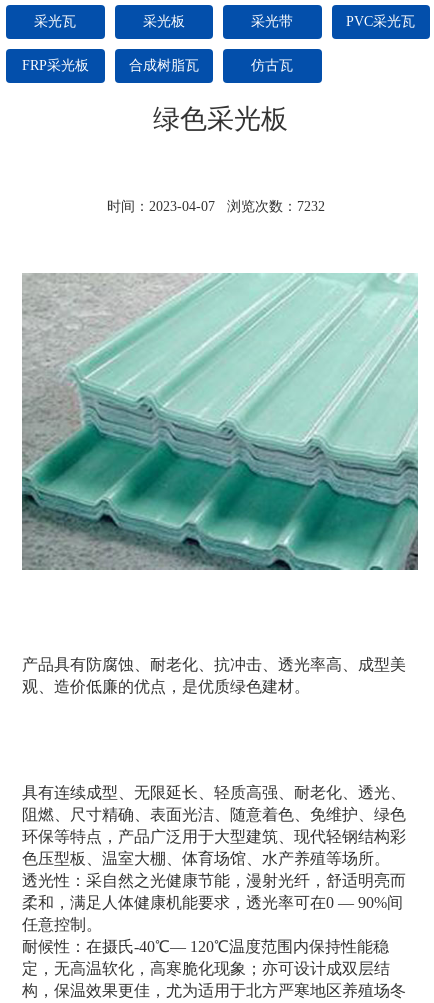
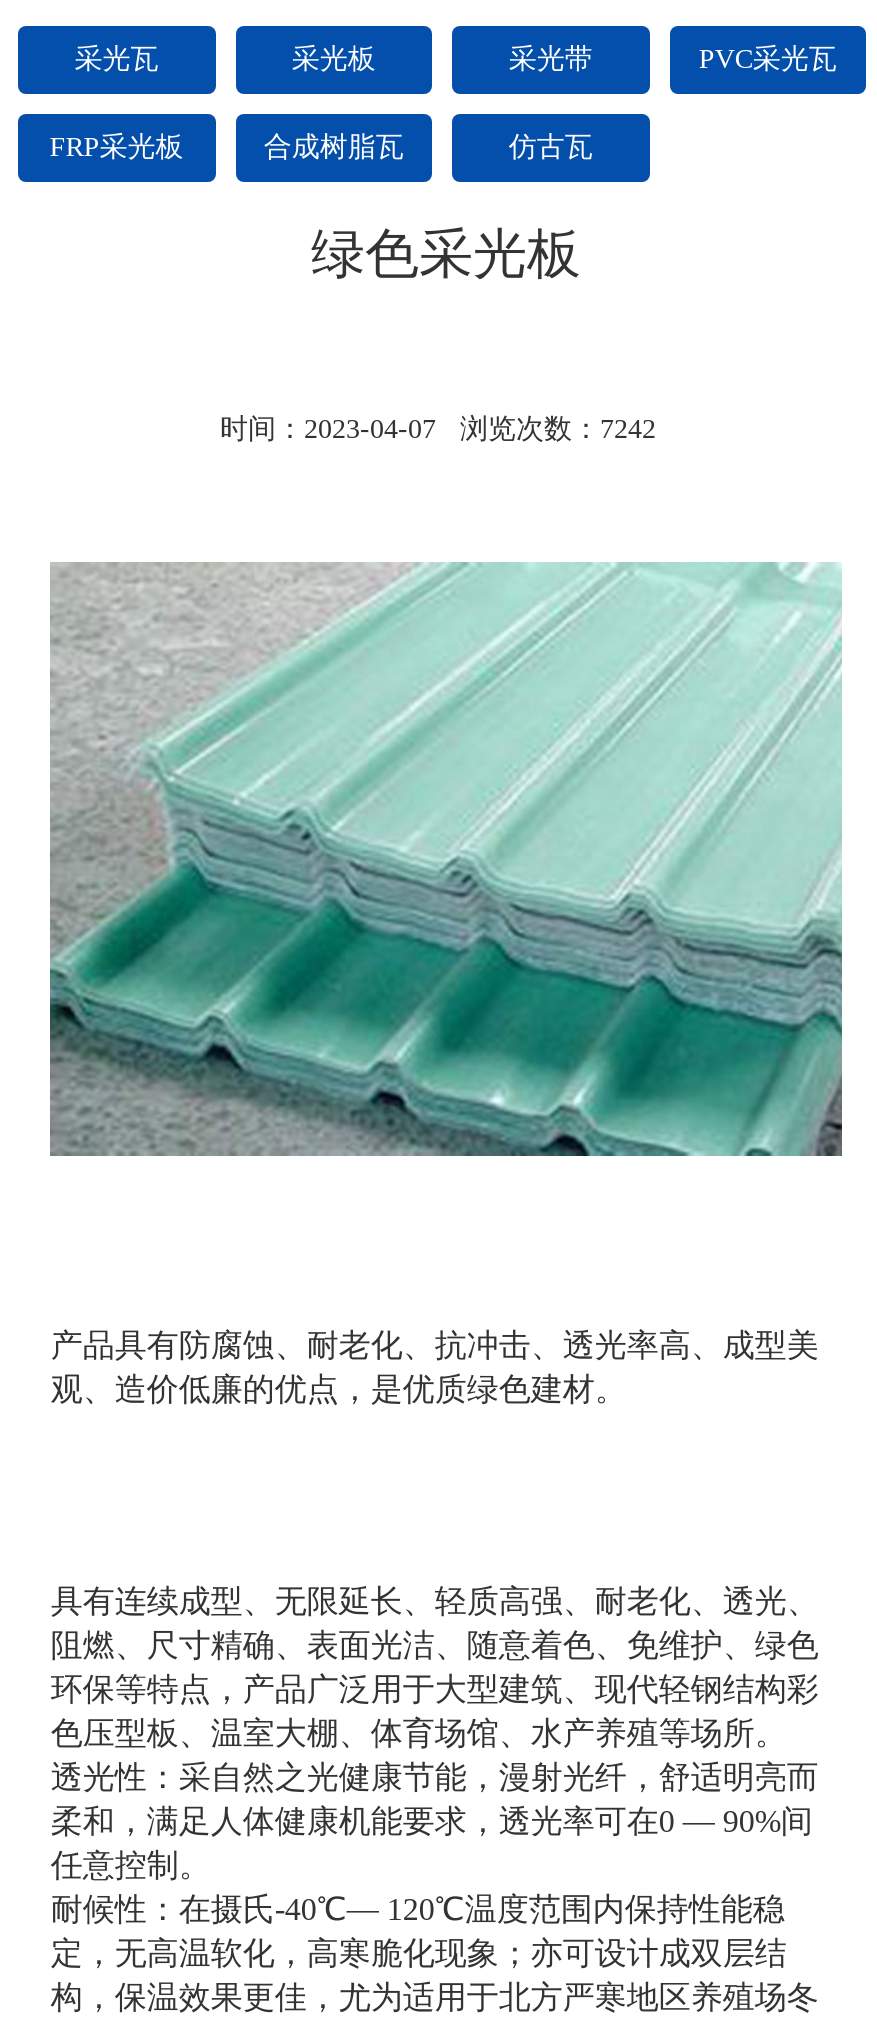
[107,199,333,214] 时间：2023-04-07 浏览次数：7232 -> [220,414,672,444] 时间：2023-04-07 浏览次数：7242

